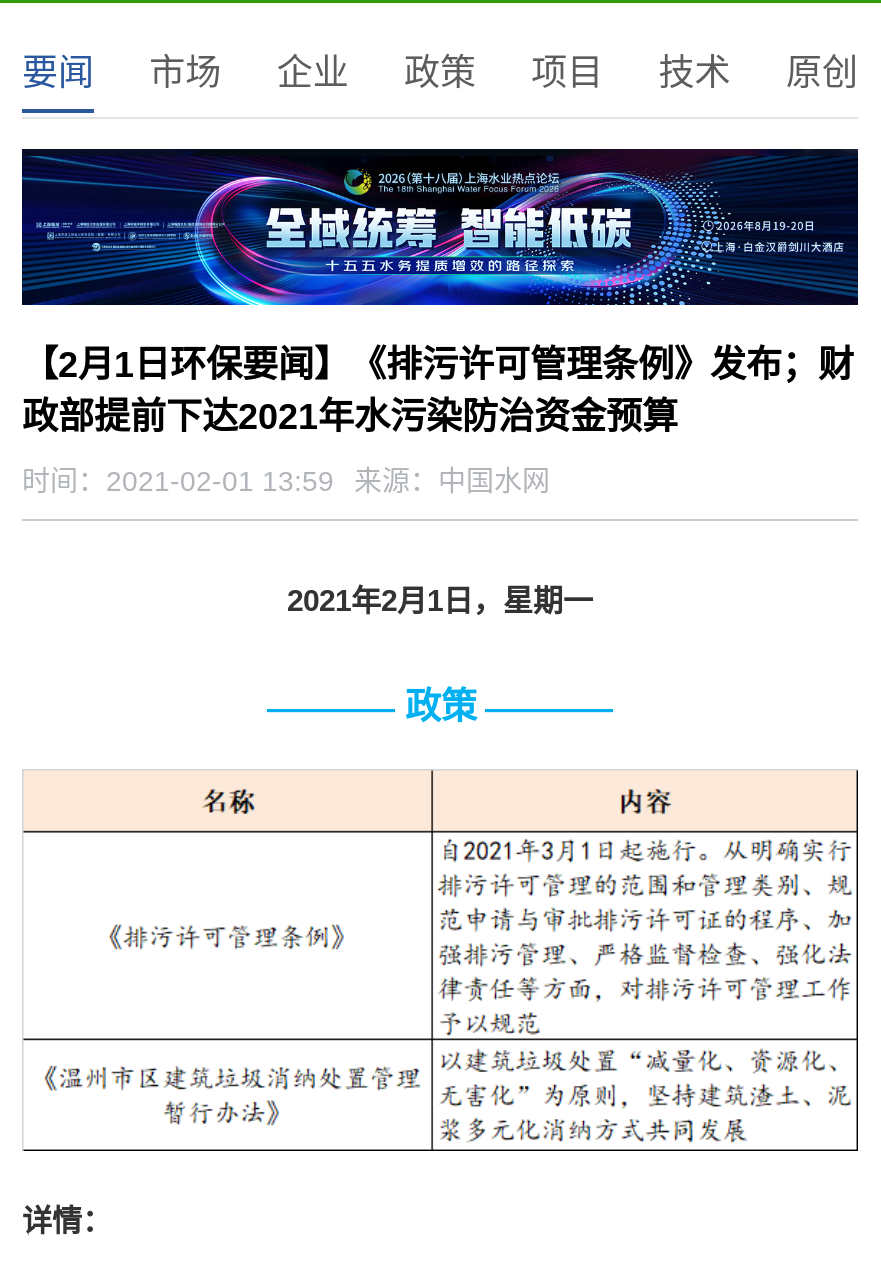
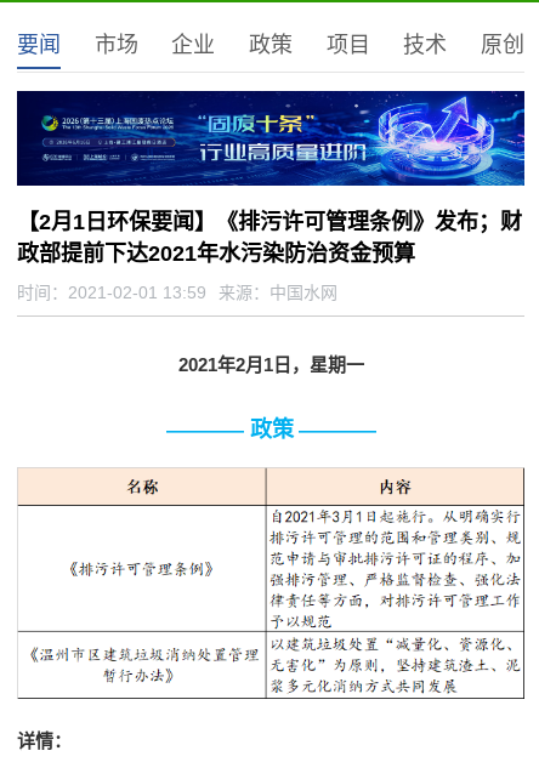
[22,149,860,307] [image] -> [19,91,526,187] [image]

